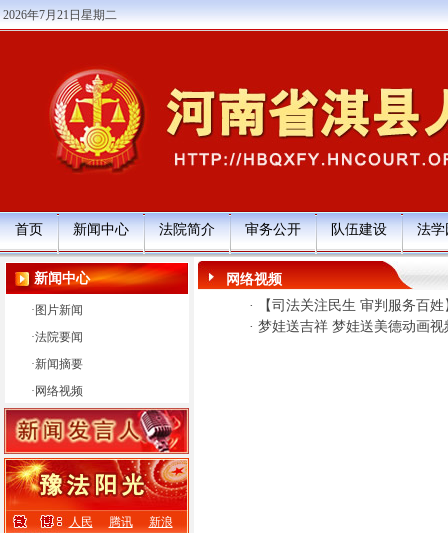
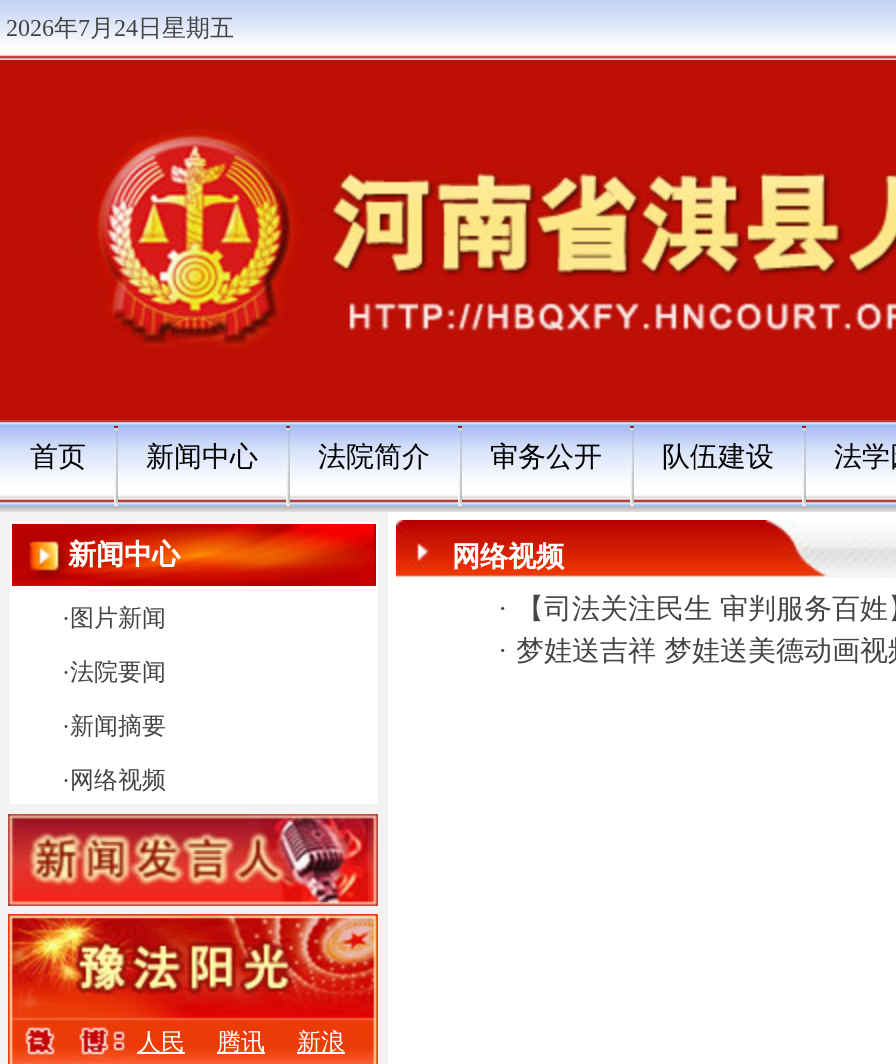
[3,8,117,22] 2026年7月21日星期二 -> [6,14,234,42] 2026年7月24日星期五

